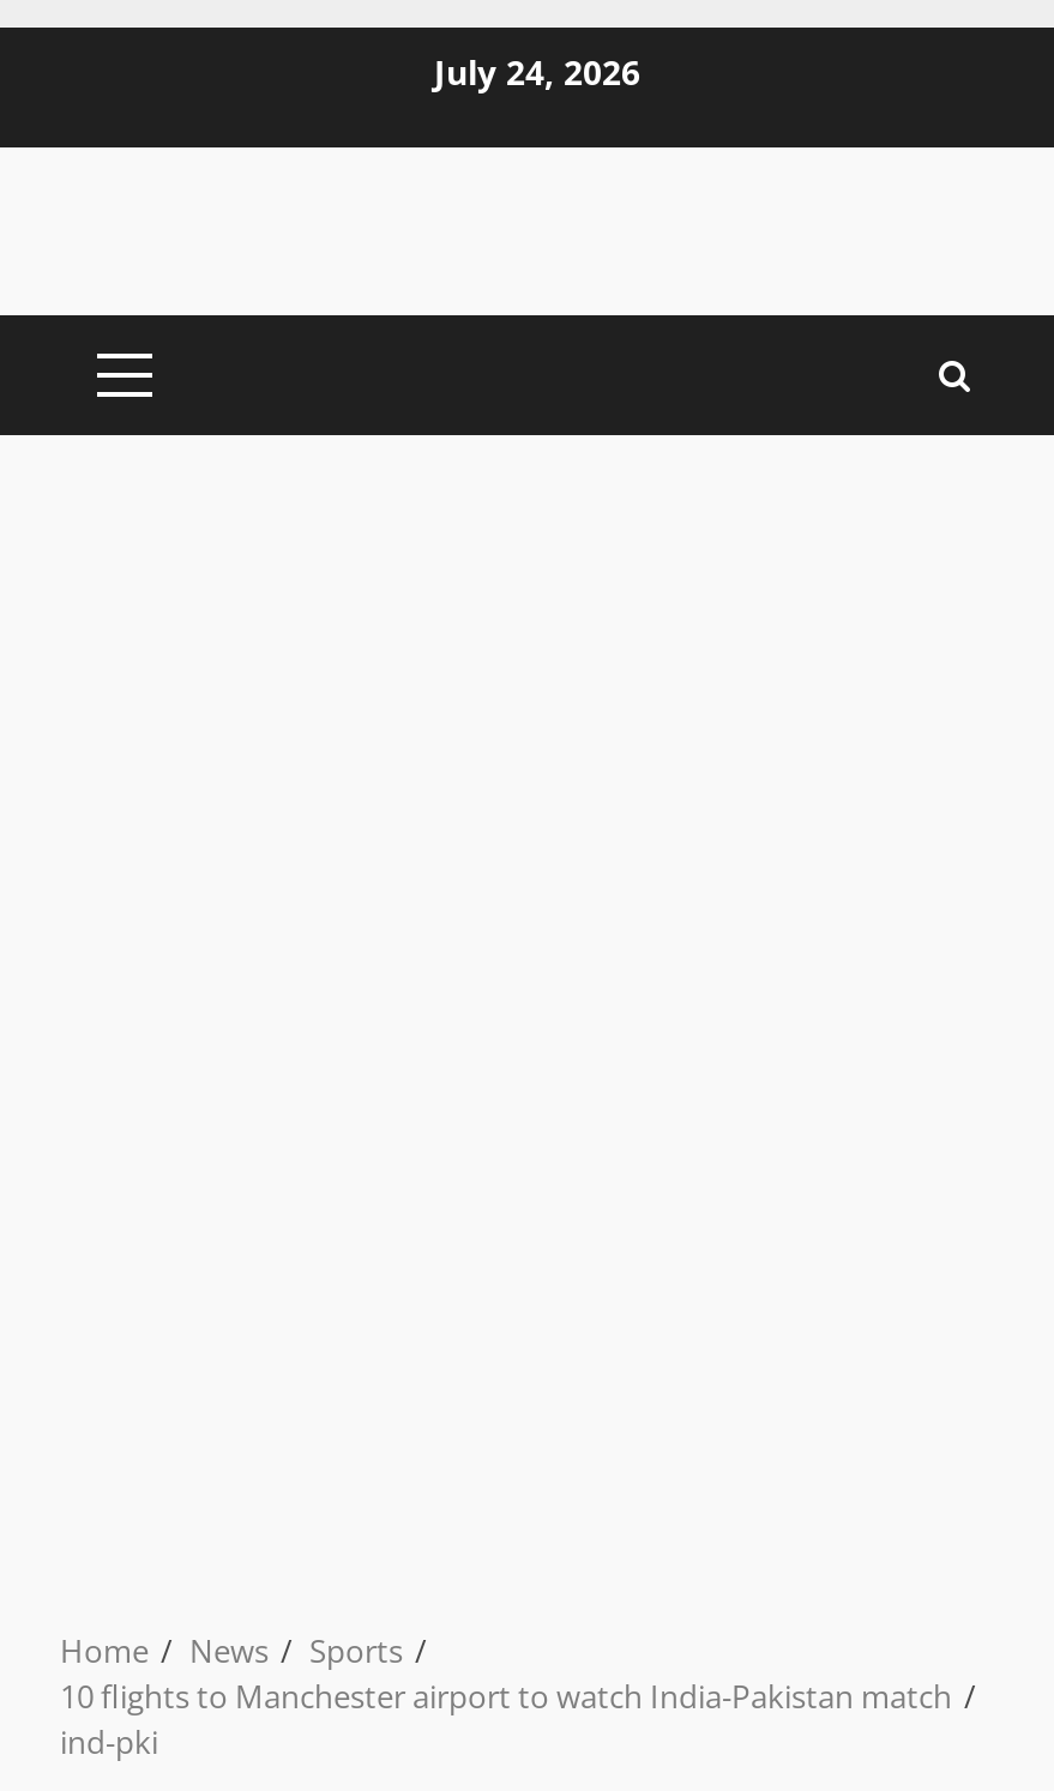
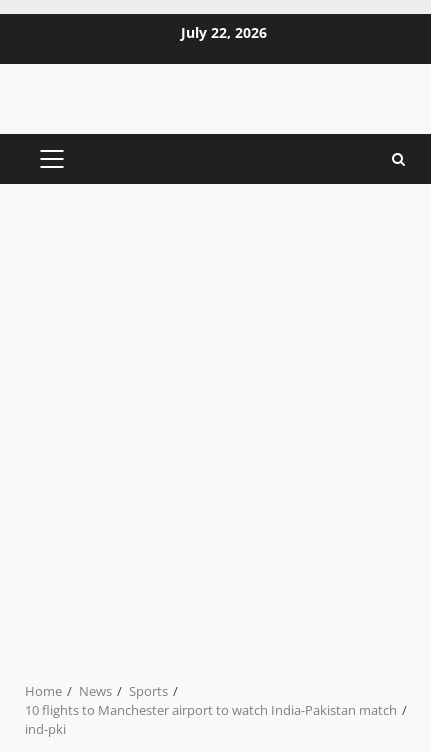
[434,48,640,94] July 24, 2026 -> [181,22,267,41] July 22, 2026

